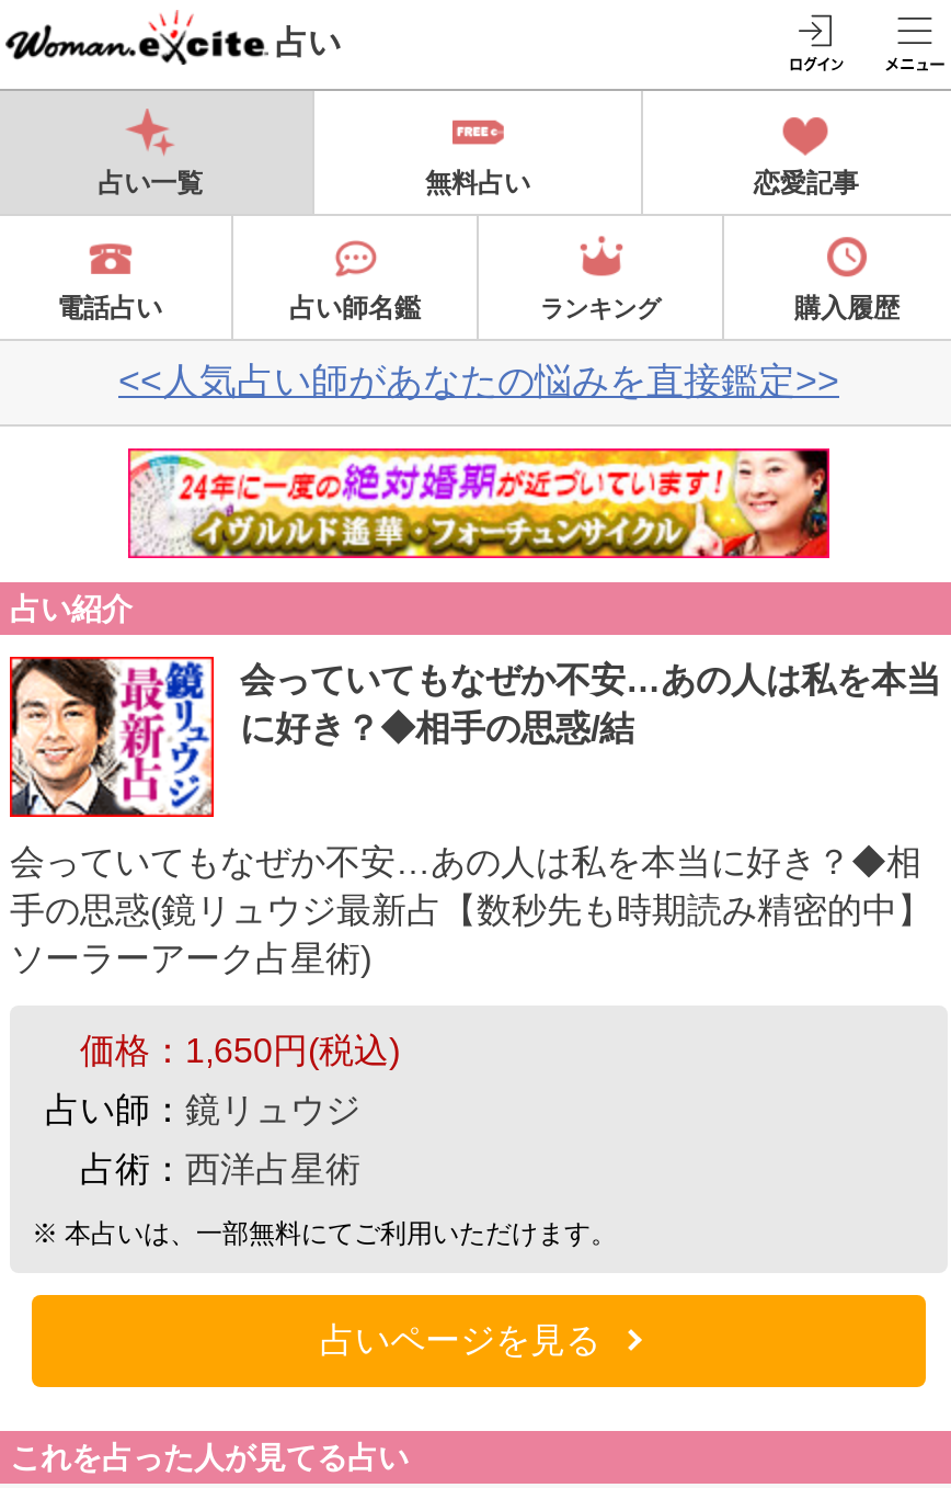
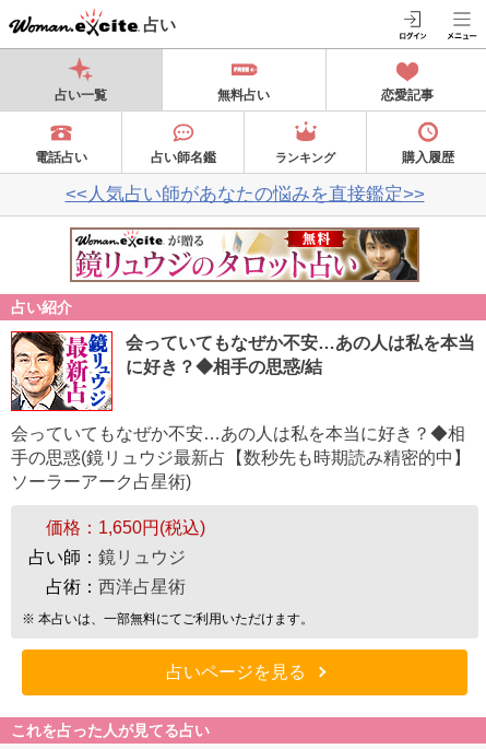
[128,446,832,560] [image] -> [70,226,420,283] [image]

